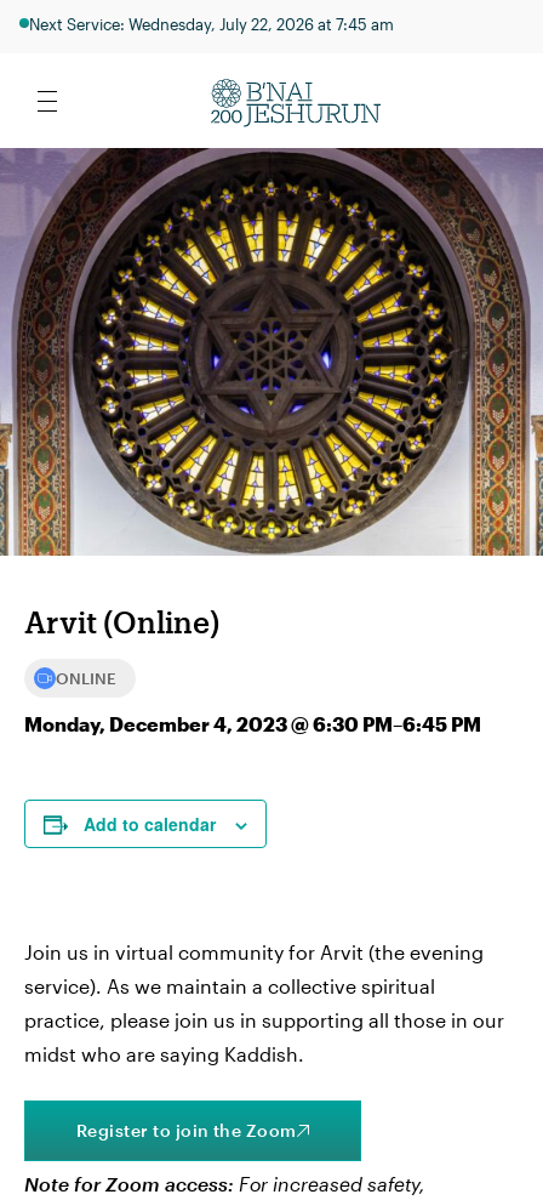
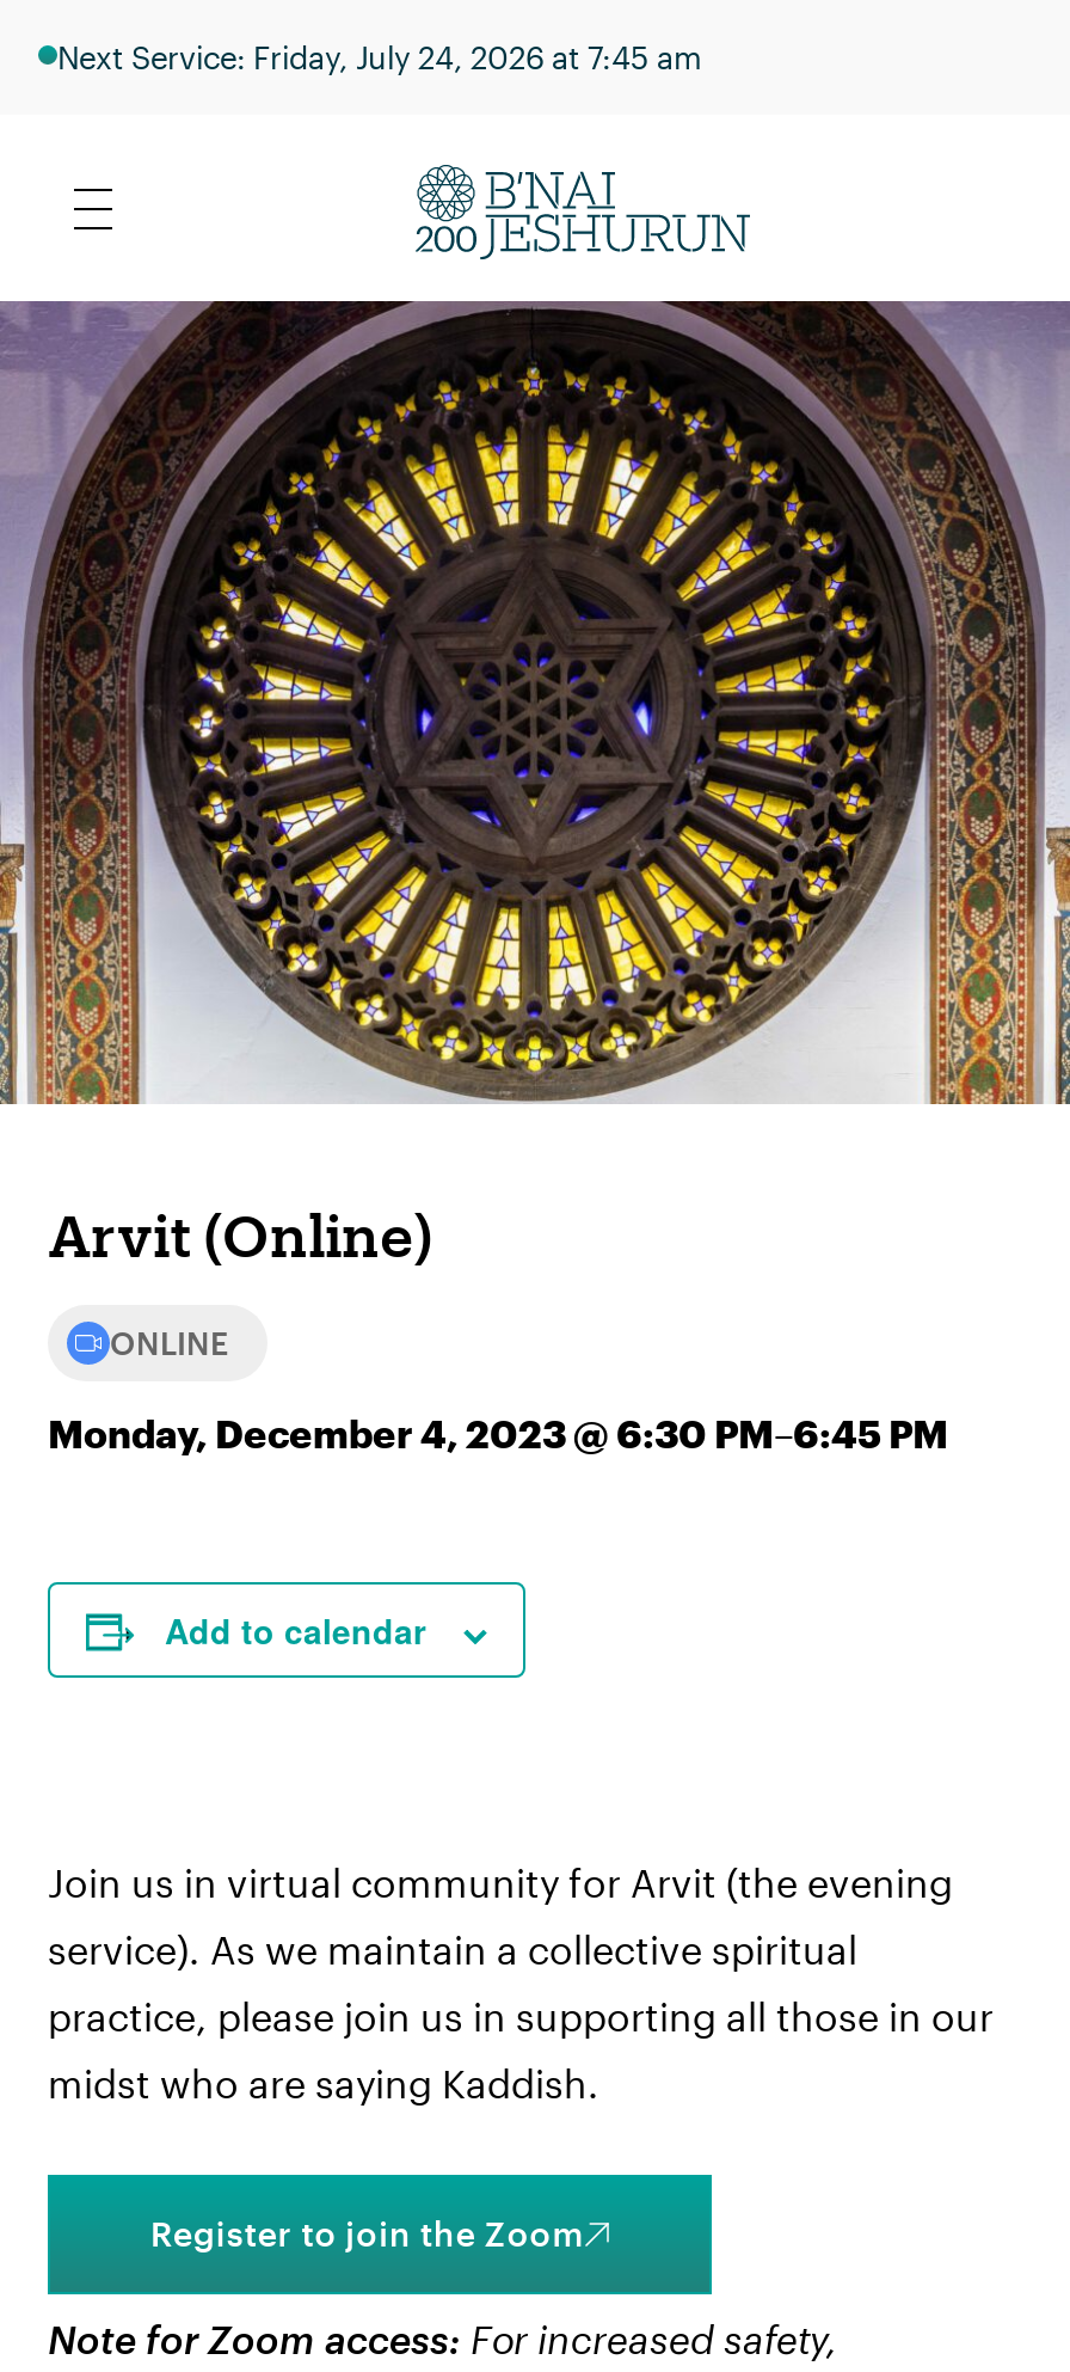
[29,14,394,33] Next Service: Wednesday, July 22, 2026 at 7:45 am -> [57,38,702,74] Next Service: Friday, July 24, 2026 at 7:45 am

